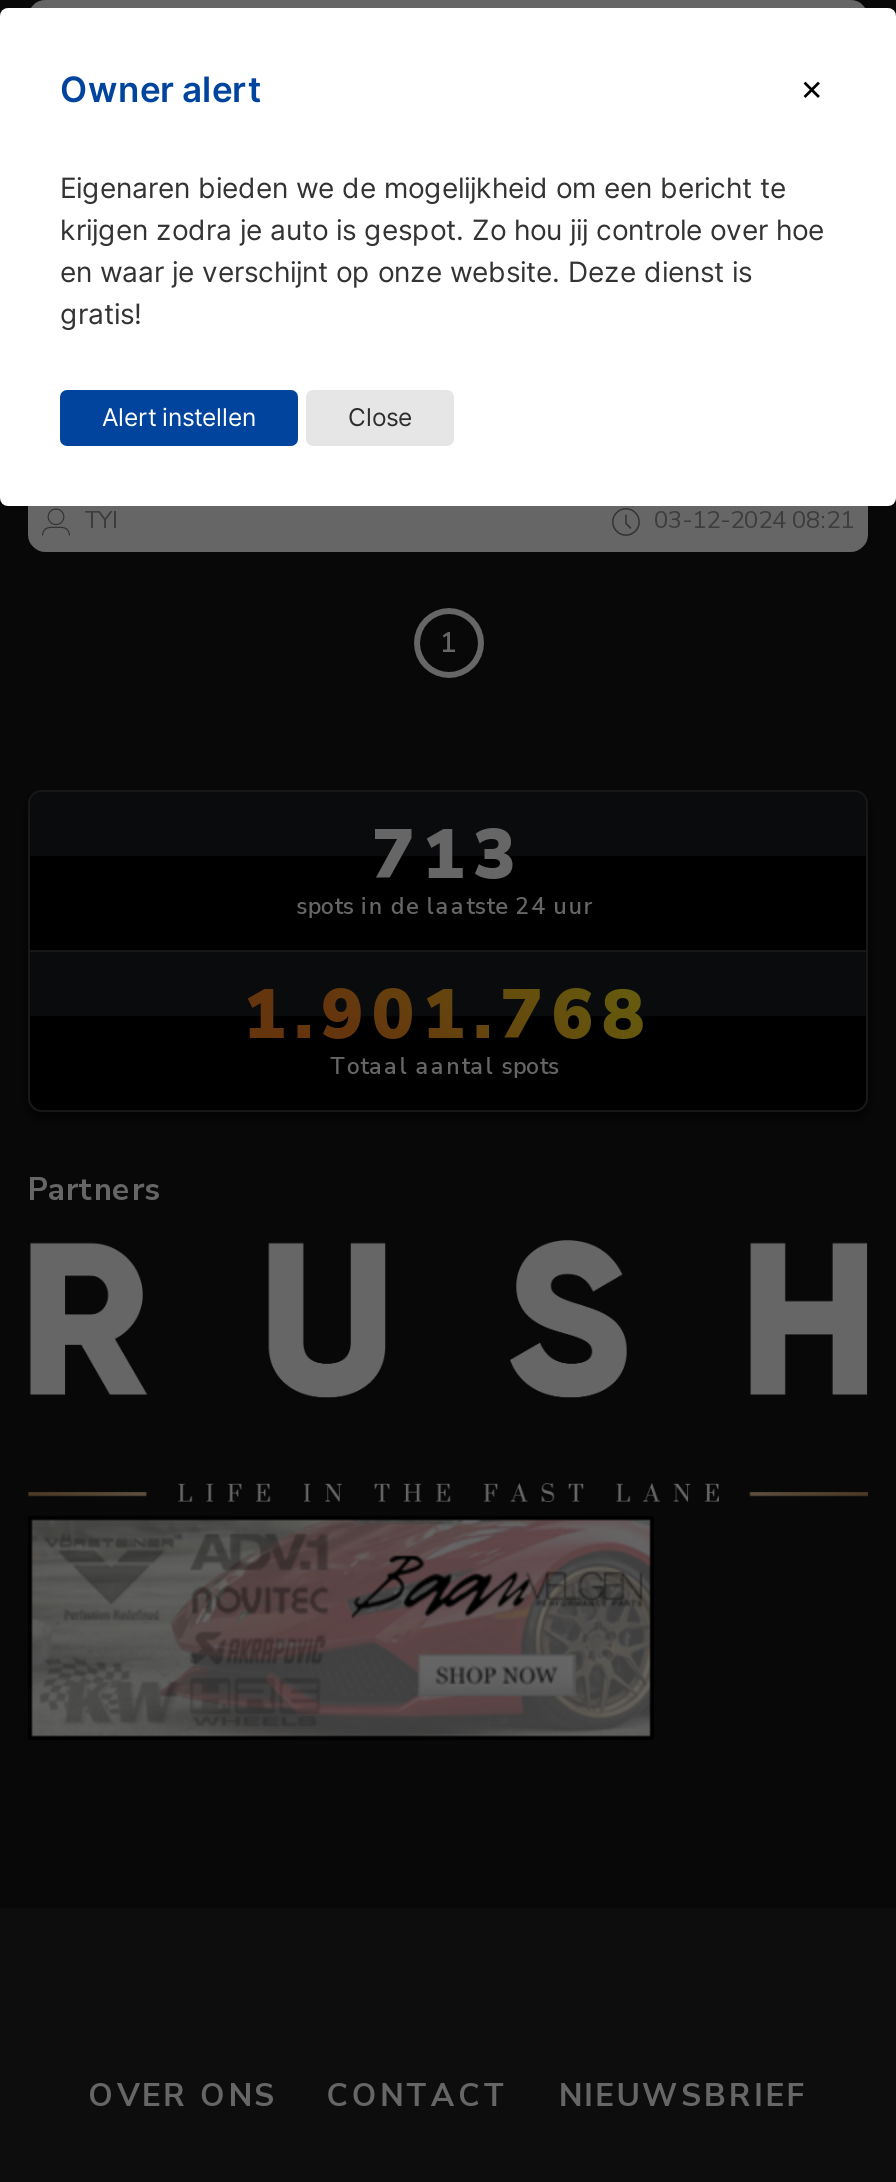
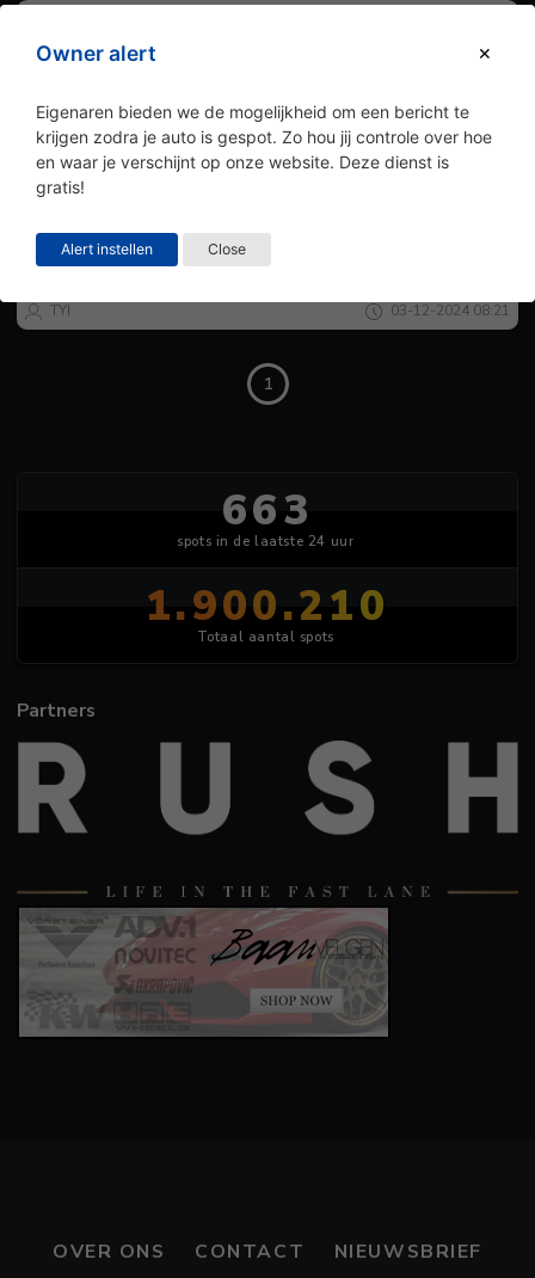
[372,809,524,903] 713 -> [222,483,313,539] 663
[244,969,652,1063] 1.901.768 -> [145,579,390,635] 1.900.210

